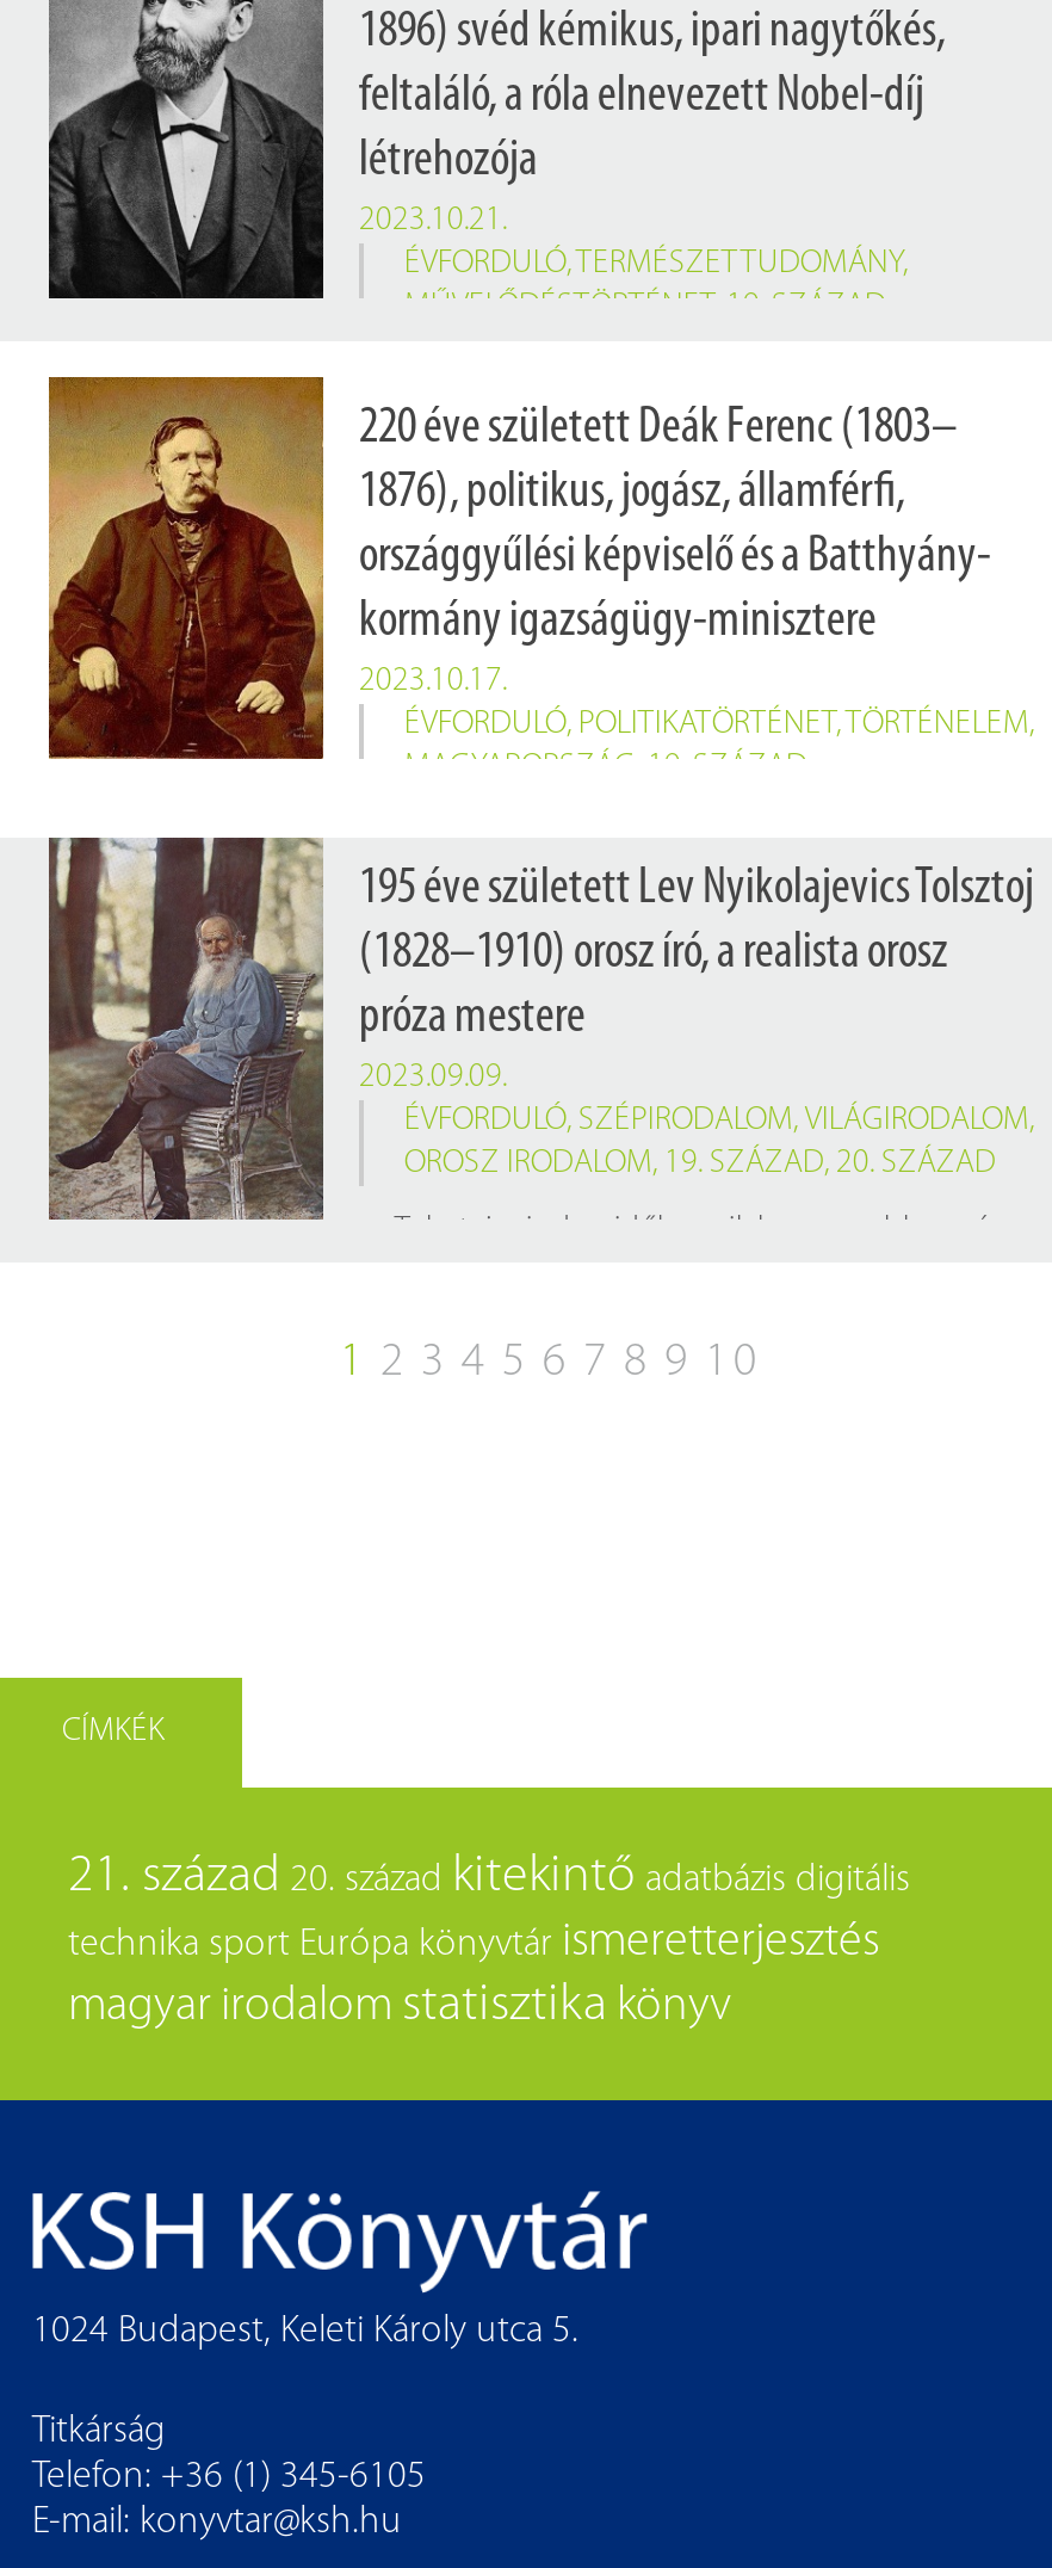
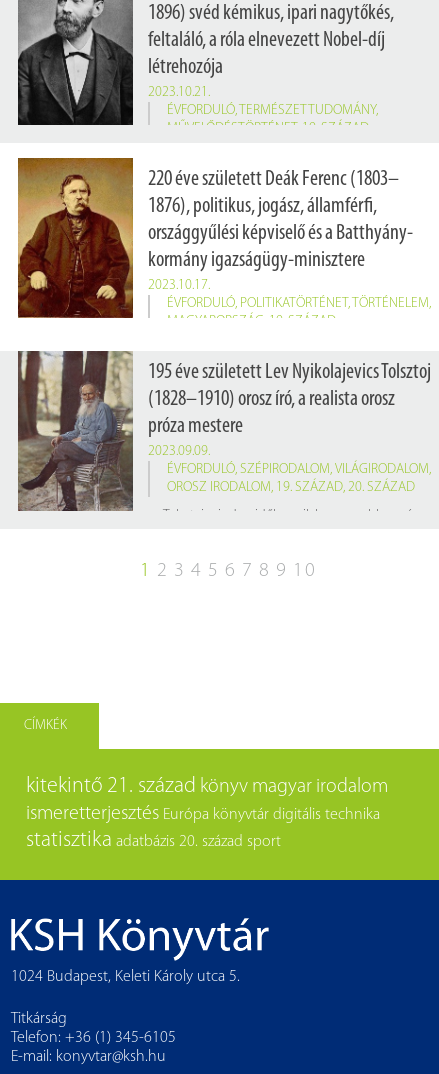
[68,1850,910,2034] 21. század 20. század kitekintő adatbázis digitális | technika sport Európa könyvtár ismeretterjesztés | magyar irodalom statisztika könyv -> [26,775,388,852] kitekintő 21. század könyv magyar irodalom | ismeretterjesztés Európa könyvtár digitális technika | statisztika adatbázis 20. század sport

